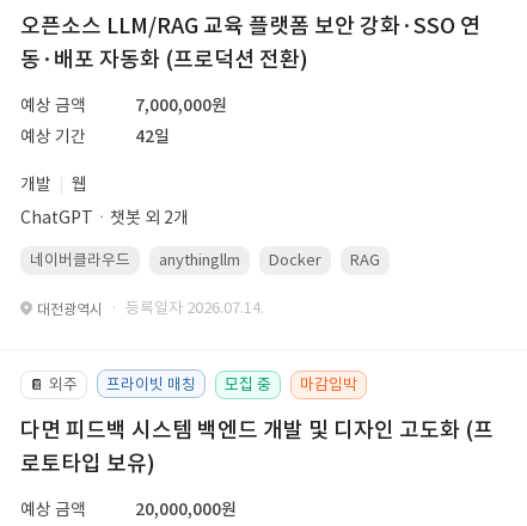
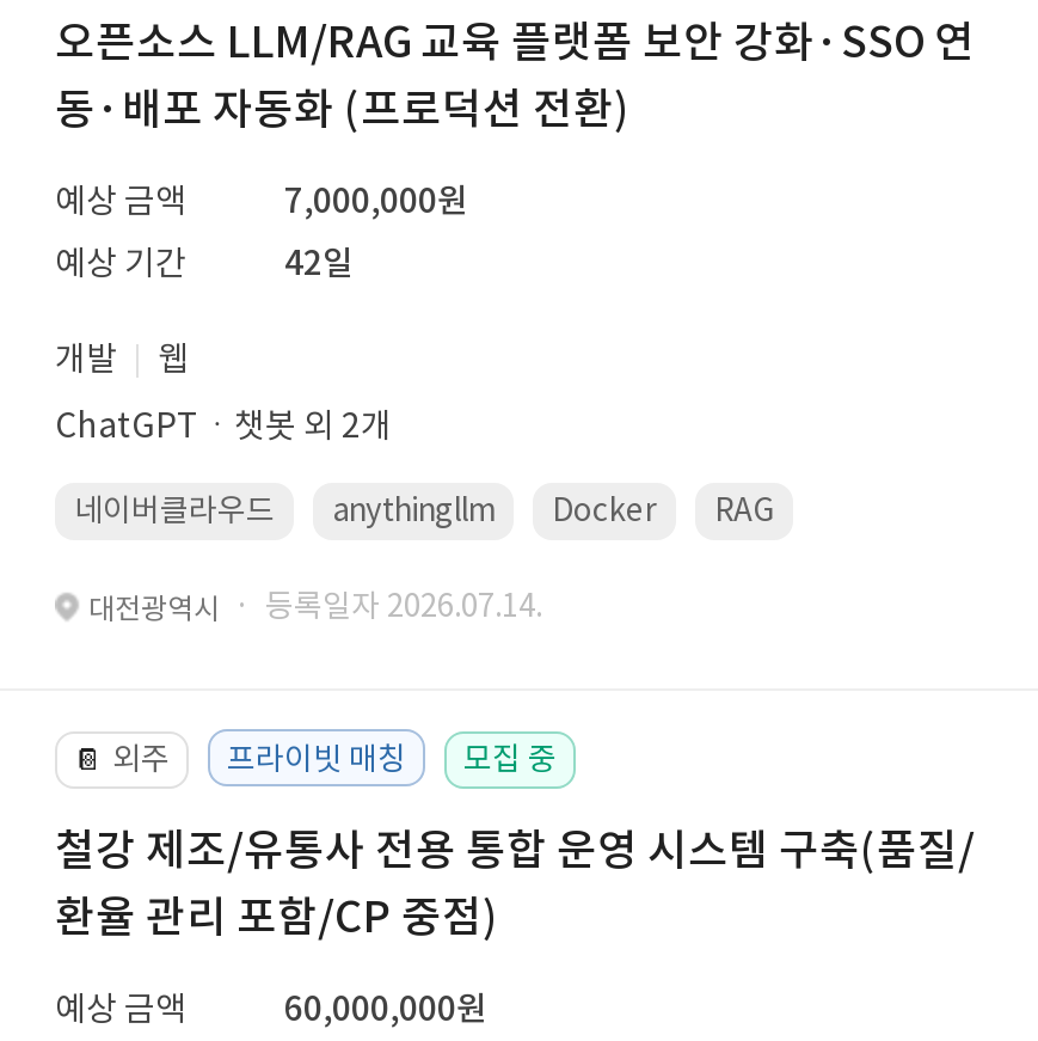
[20,374,494,477] 마감임박 | 다면 피드백 시스템 백엔드 개발 및 디자인 고도화 (프 | 로토타입 보유) -> [55,822,975,944] 철강 제조/유통사 전용 통합 운영 시스템 구축(품질/ | 환율 관리 포함/CP 중점)
[135,499,237,520] 20,000,000원 -> [284,987,487,1030] 60,000,000원

